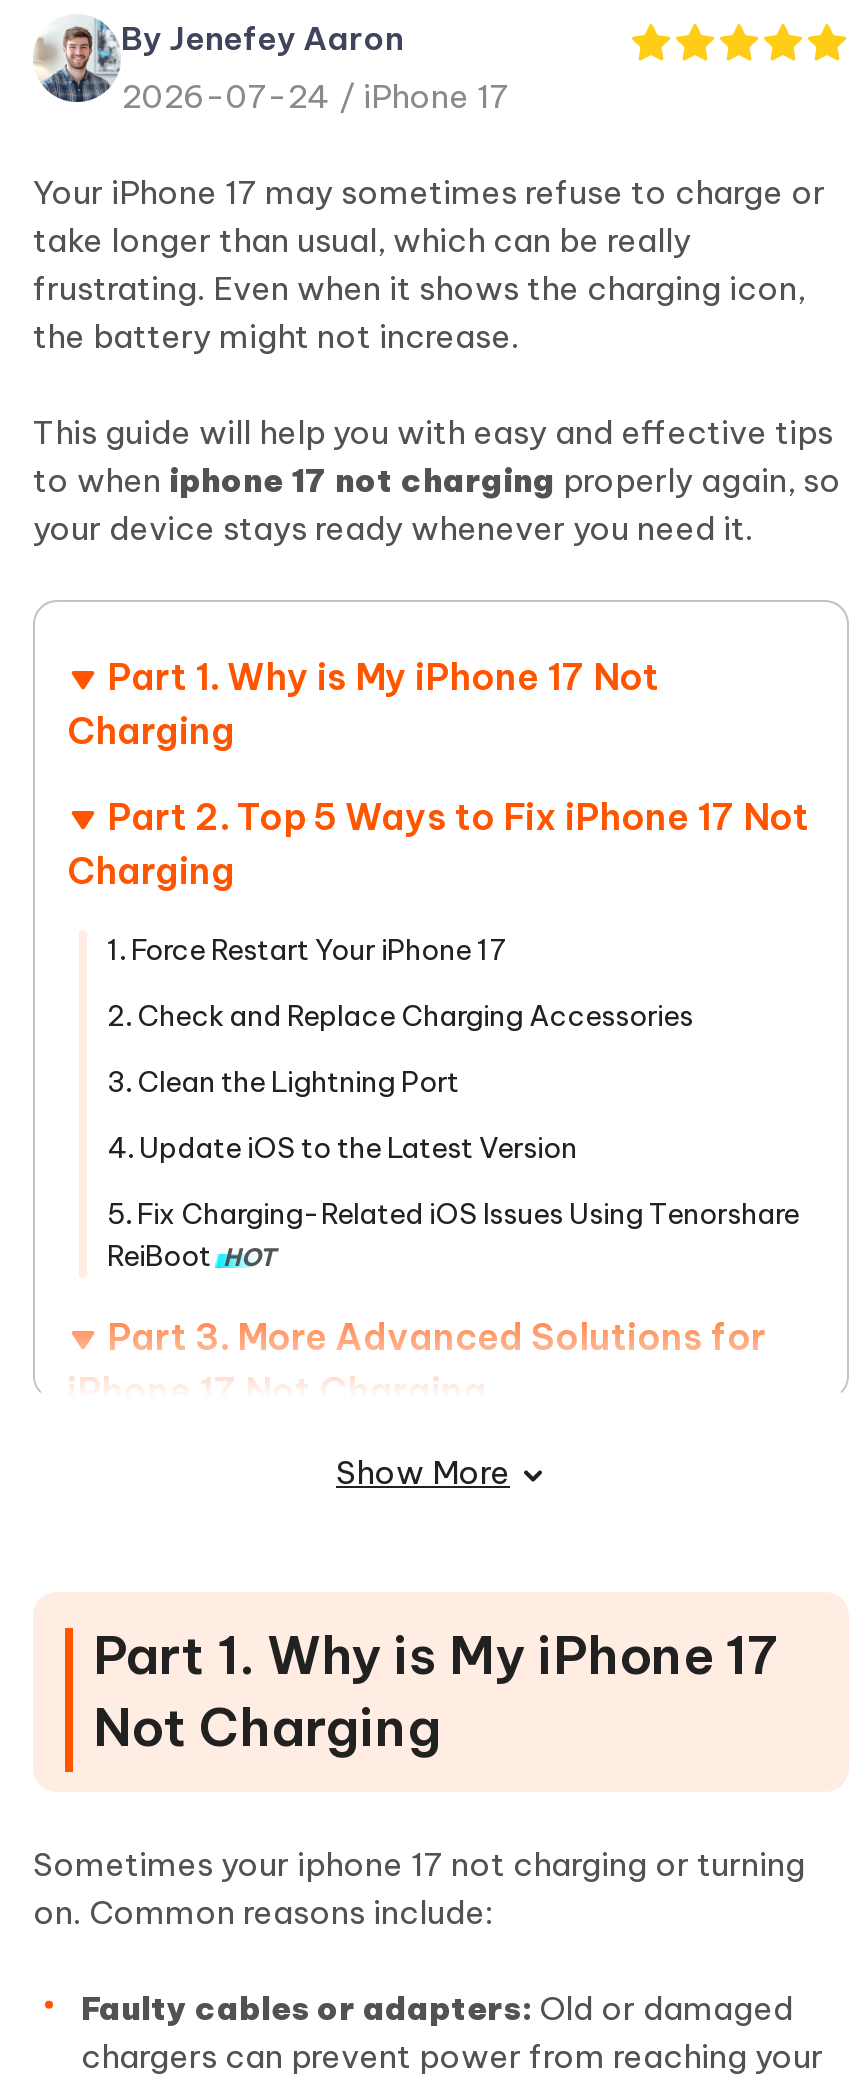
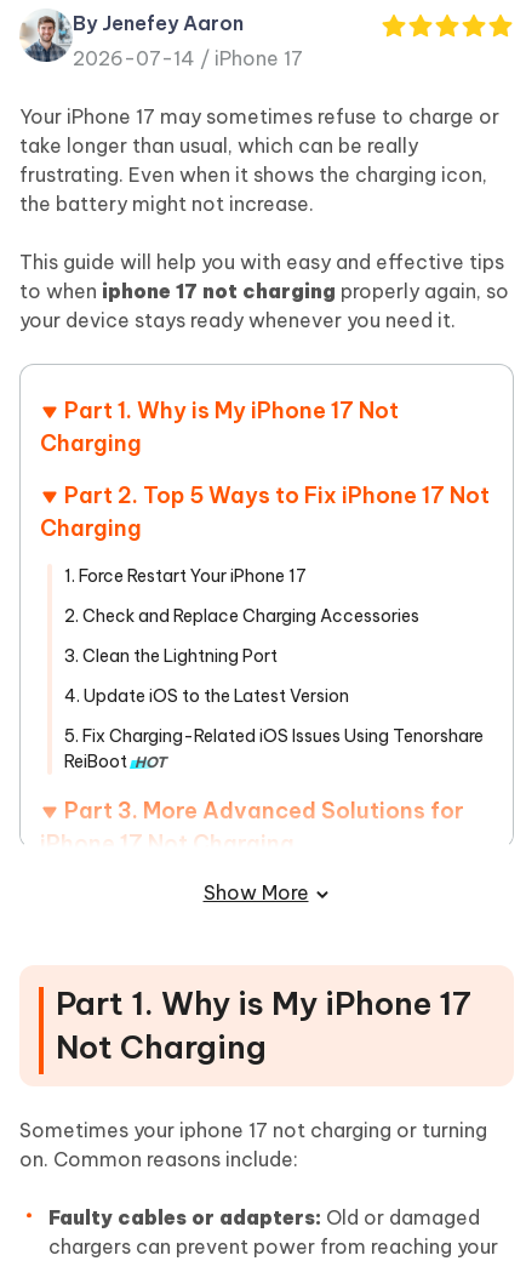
[121,76,509,116] 2026-07-24 / iPhone 17 -> [73,46,303,71] 2026-07-14 / iPhone 17

